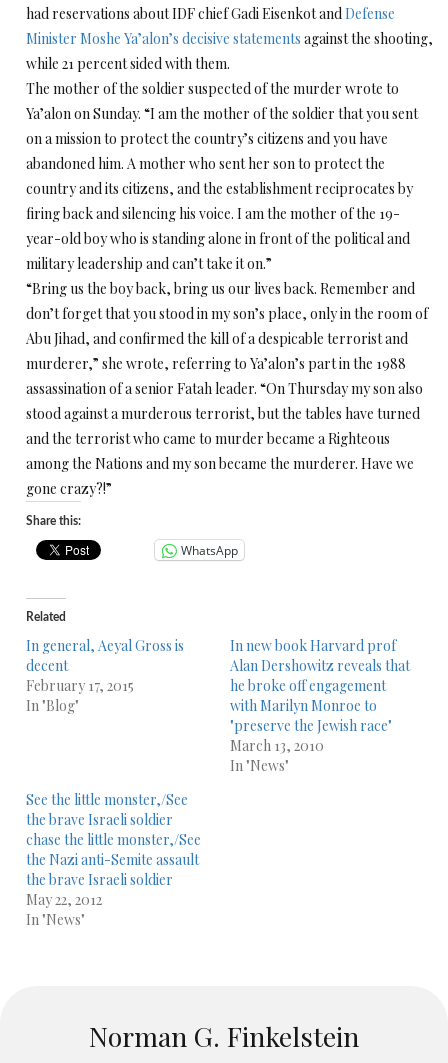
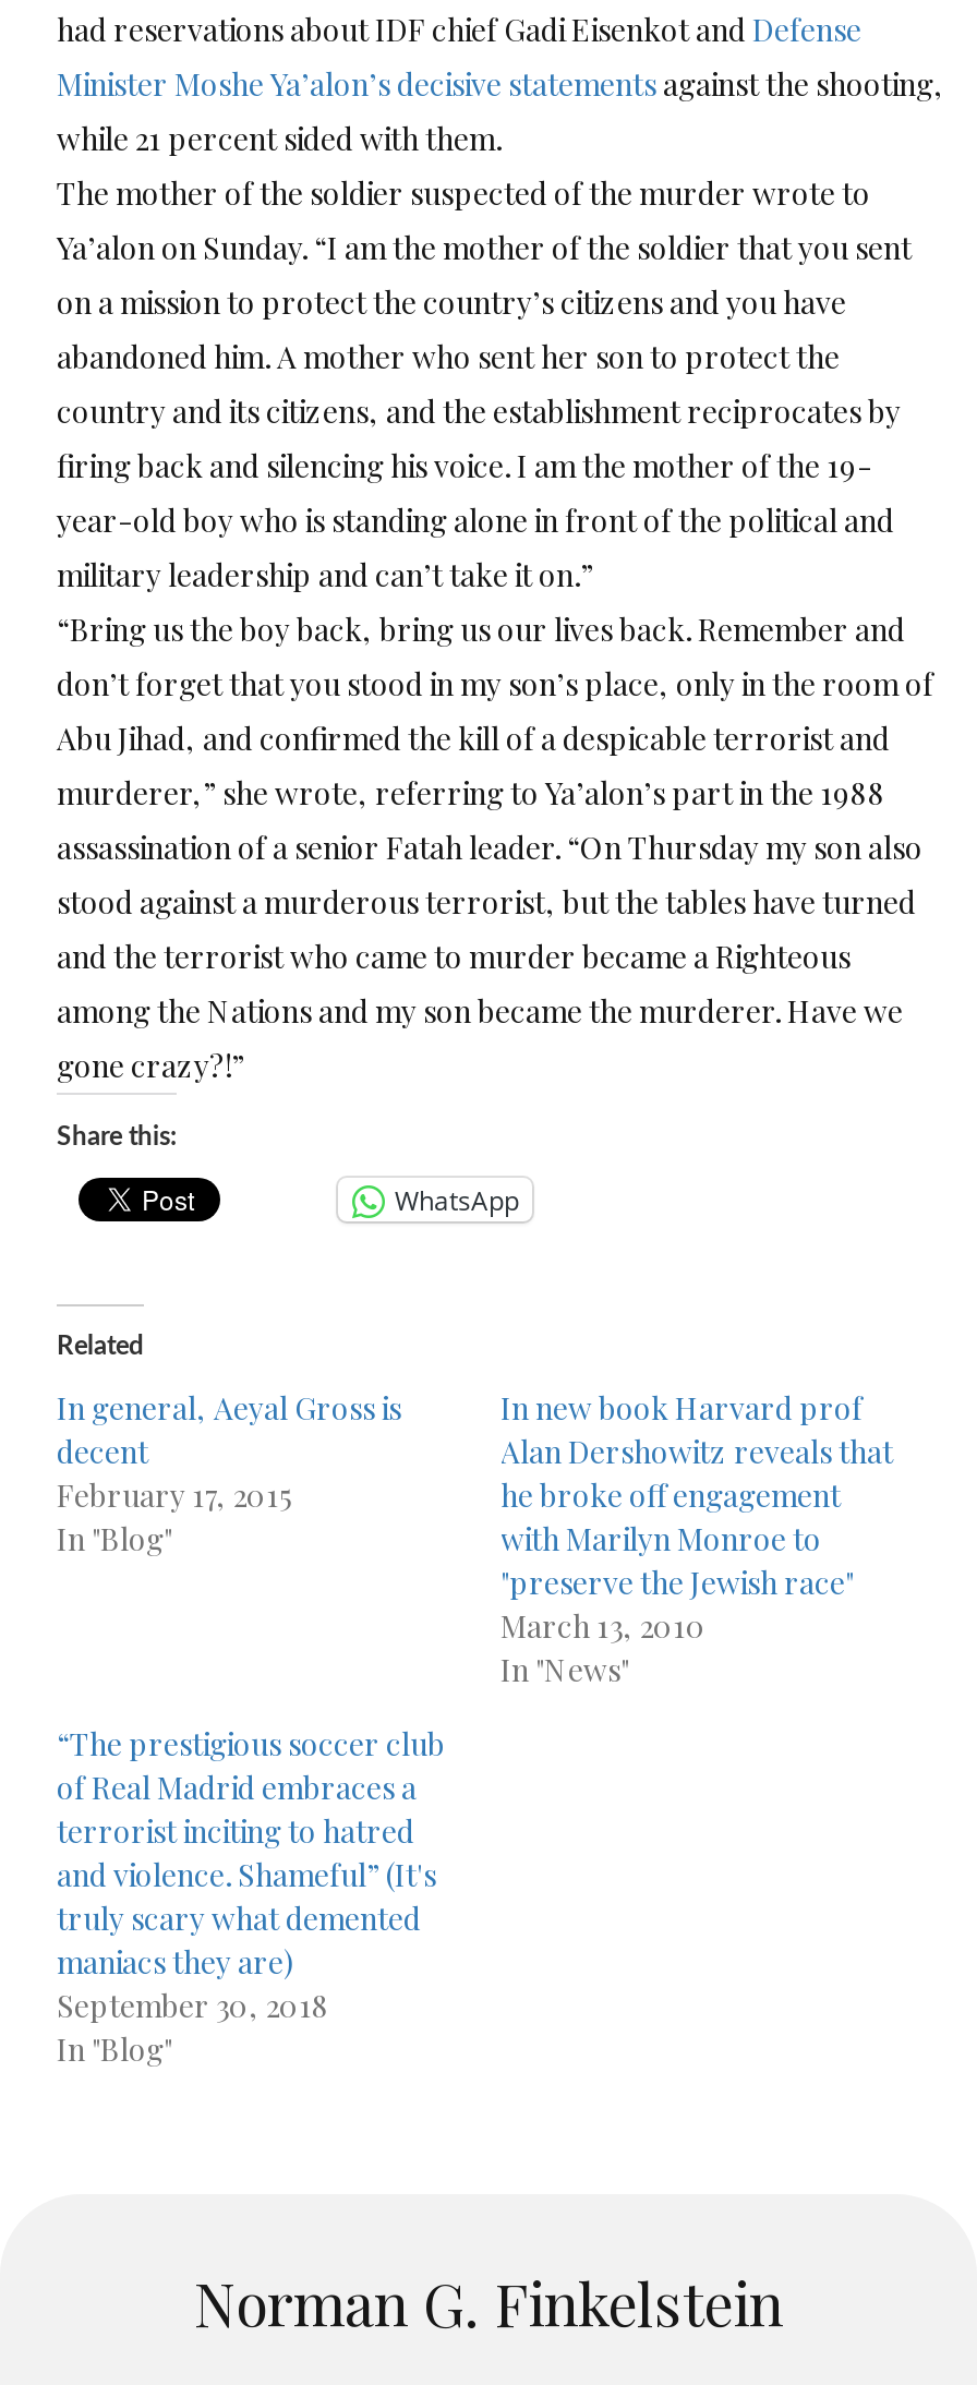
[26,790,201,929] See the little monster,/See | the brave Israeli soldier | chase the little monster,/See | the Nazi anti-Semite assault | the brave Israeli soldier | May 22, 2012 | In "News" -> [57,1723,445,2070] “The prestigious soccer club | of Real Madrid embraces a | terrorist inciting to hatred | and violence. Shameful” (It's | truly scary what demented | maniacs they are) | September 30, 2018 | In "Blog"

